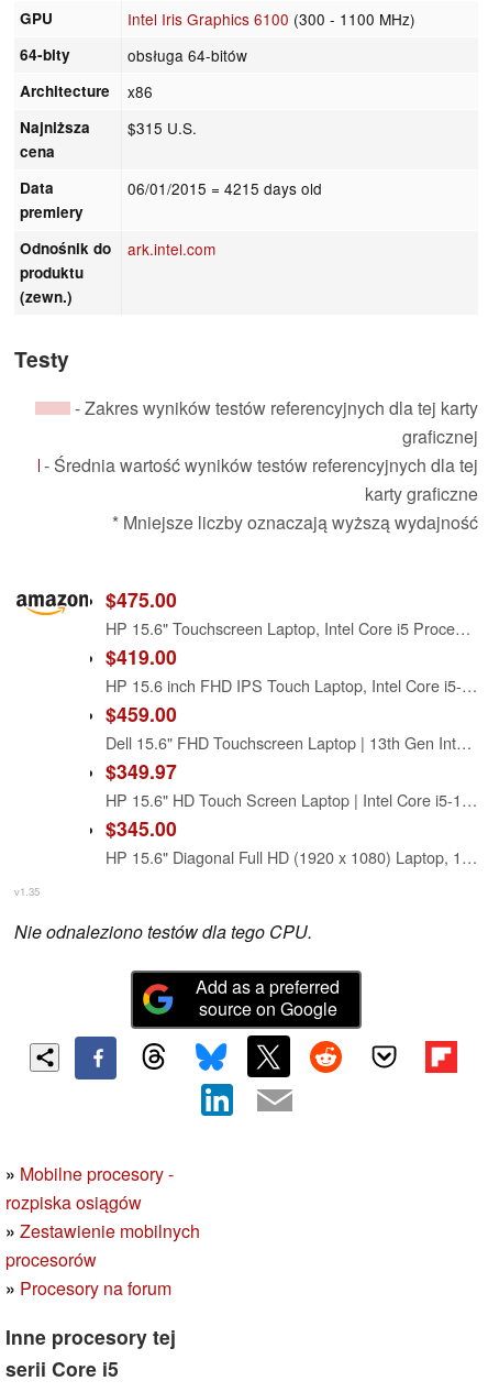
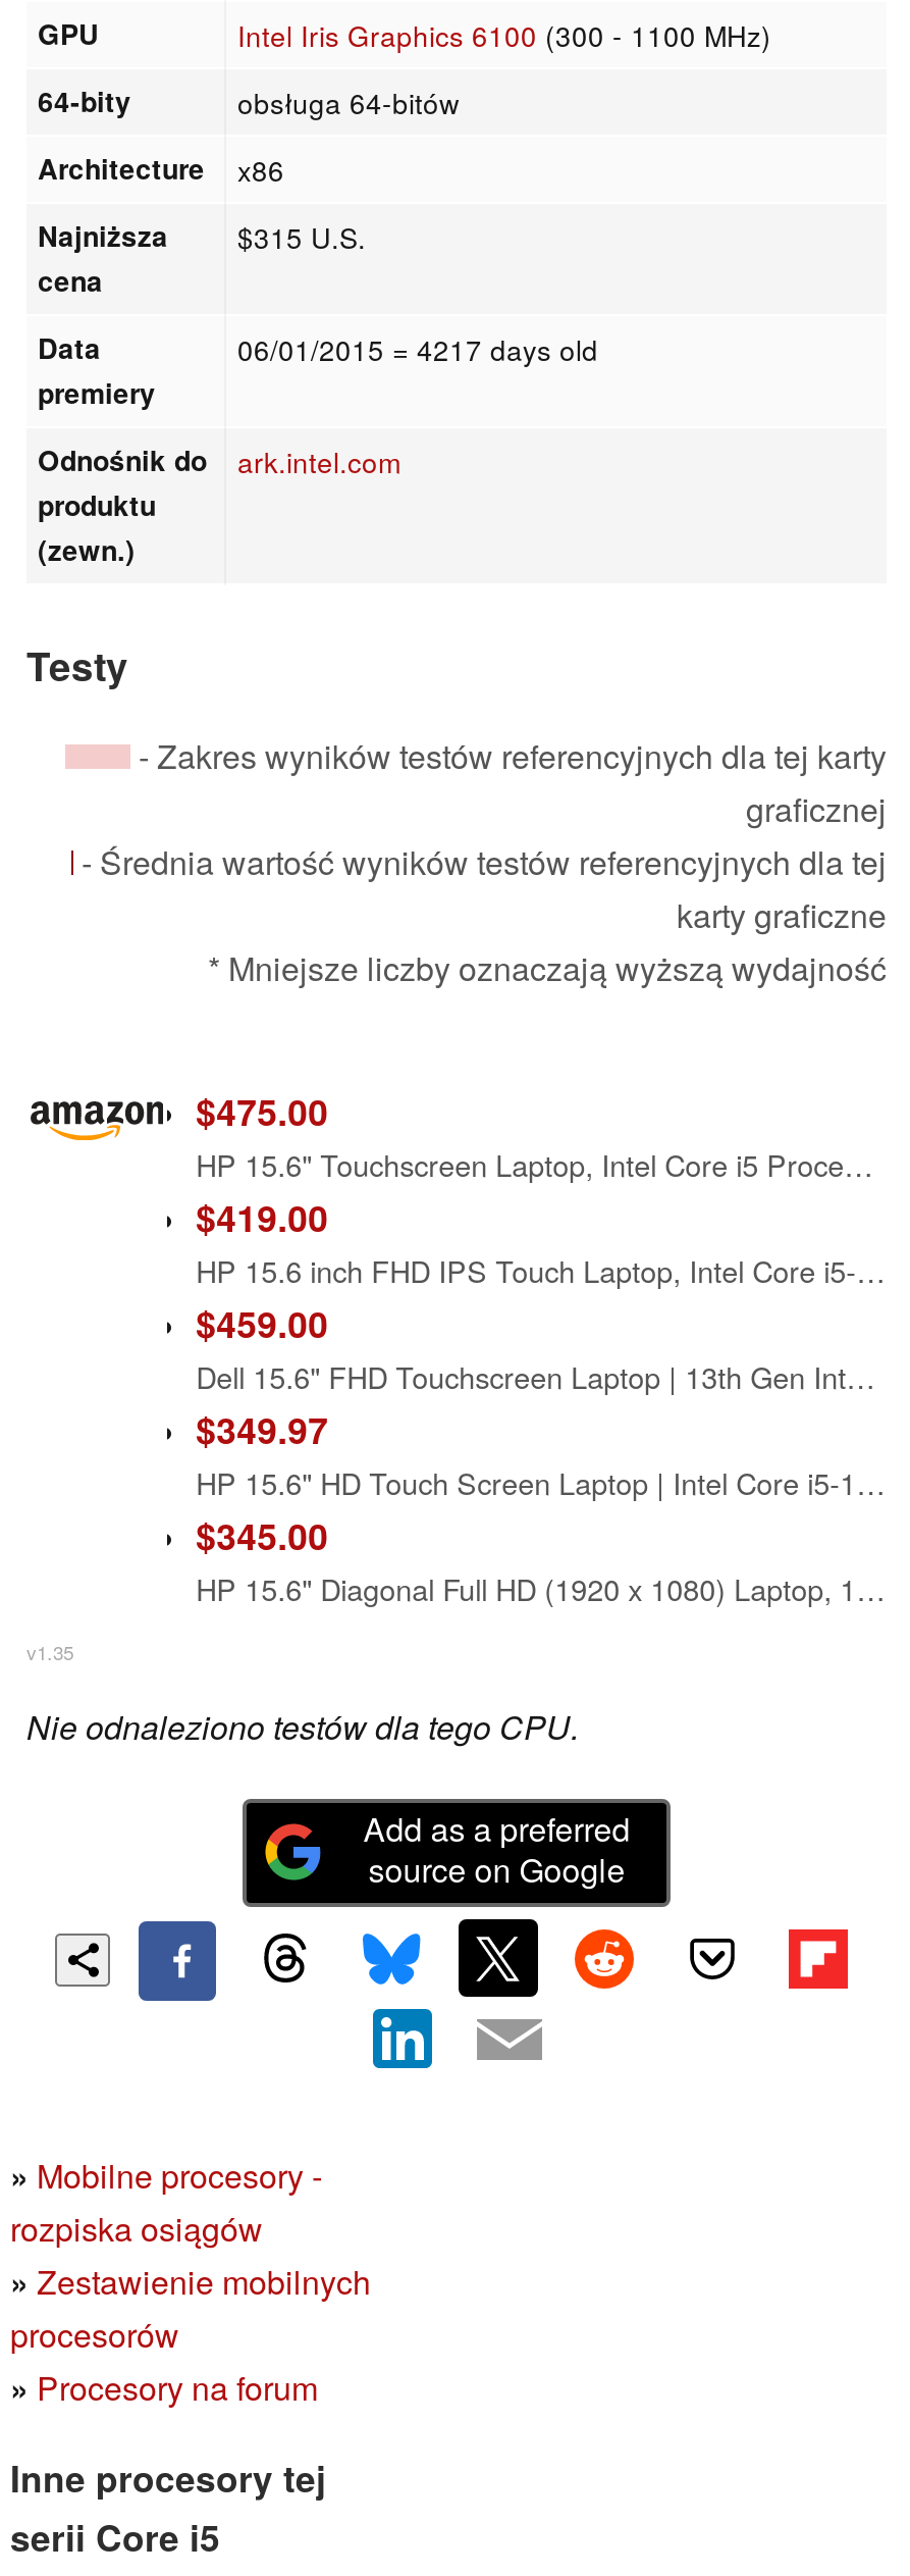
[128,177,322,199] 06/01/2015 = 4215 days old -> [237,328,598,369] 06/01/2015 = 4217 days old

